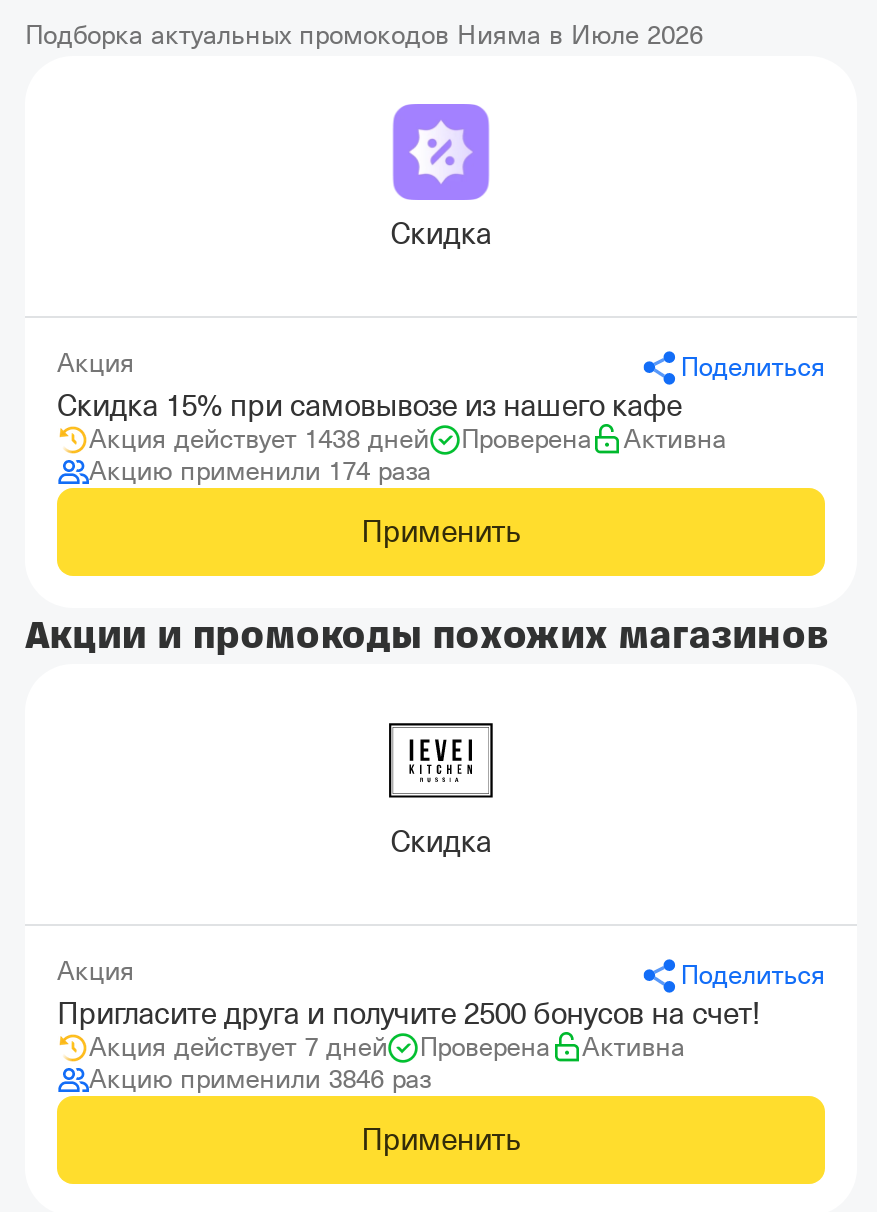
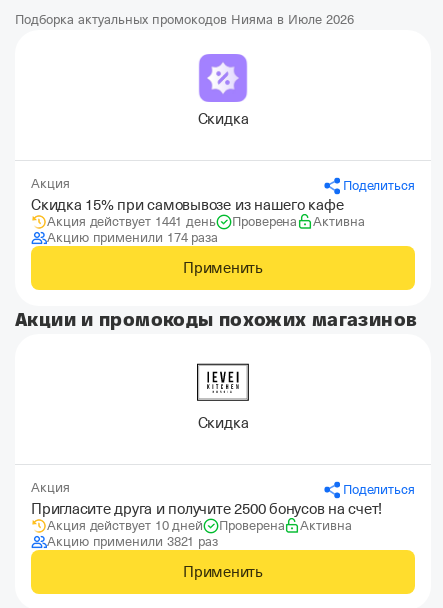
[89,424,429,454] Акция действует 1438 дней -> [47,214,216,229] Акция действует 1441 день
[89,1032,387,1062] Акция действует 7 дней -> [47,518,203,533] Акция действует 10 дней
[89,1064,431,1094] Акцию применили 3846 раз -> [47,534,218,549] Акцию применили 3821 раз

